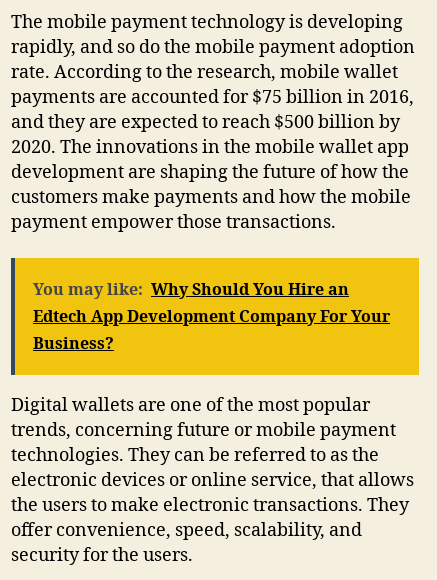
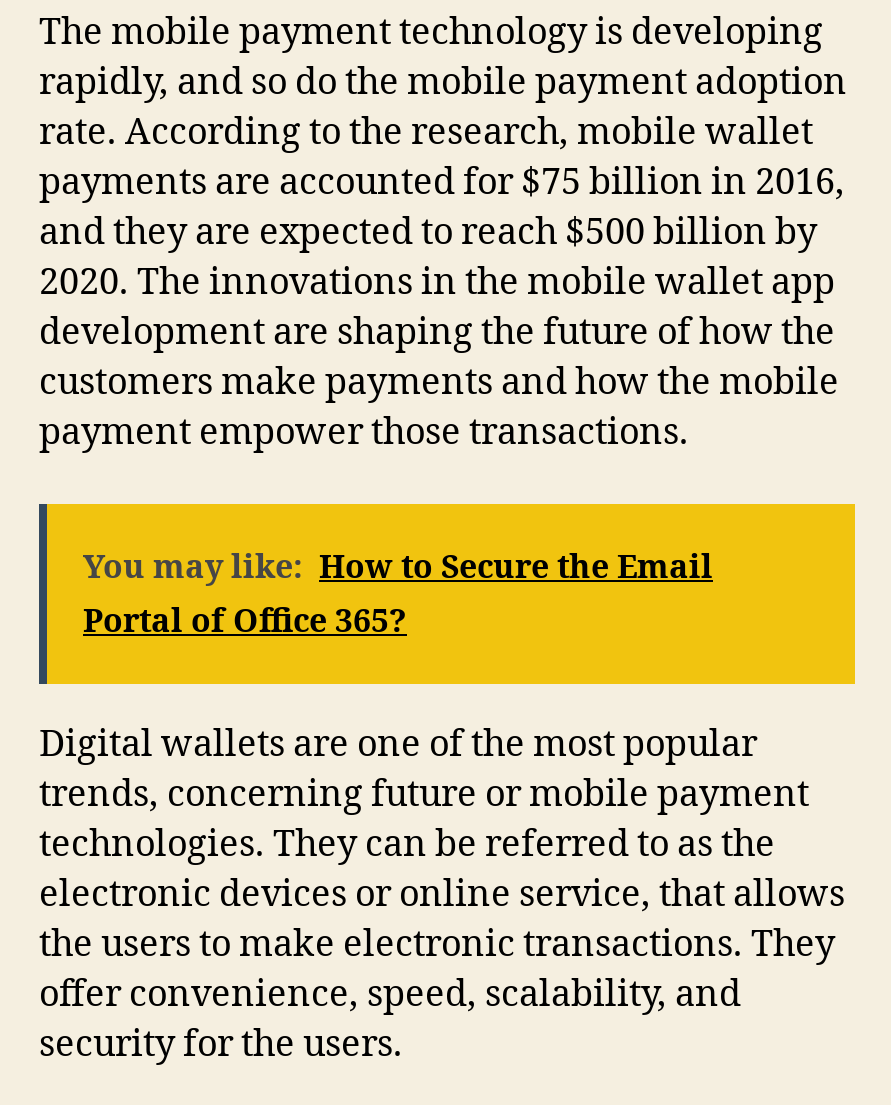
[33,280,390,354] You may like: Why Should You Hire an | Edtech App Development Company For Your | Business? -> [83,547,713,641] You may like: How to Secure the Email | Portal of Office 365?

